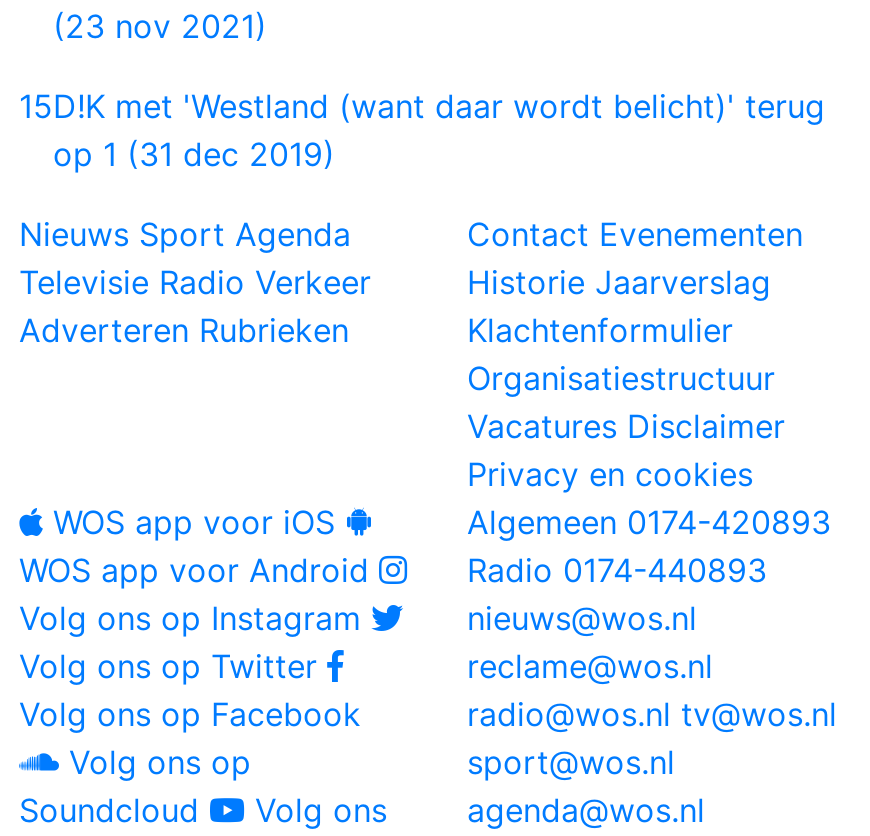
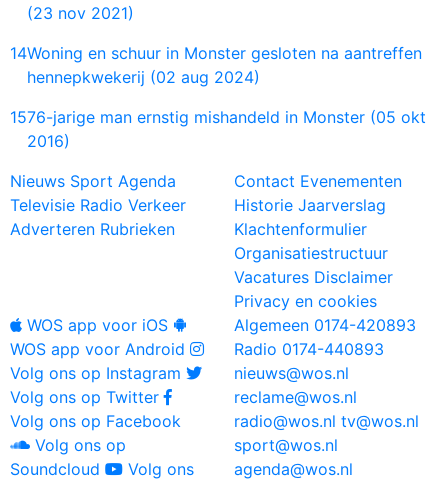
[19,85,825,173] 15D!K met 'Westland (want daar wordt belicht)' terug | op 1 (31 dec 2019) -> [10,43,426,151] 14Woning en schuur in Monster gesloten na aantreffen | hennepkwekerij (02 aug 2024) | 1576-jarige man ernstig mishandeld in Monster (05 okt | 2016)

